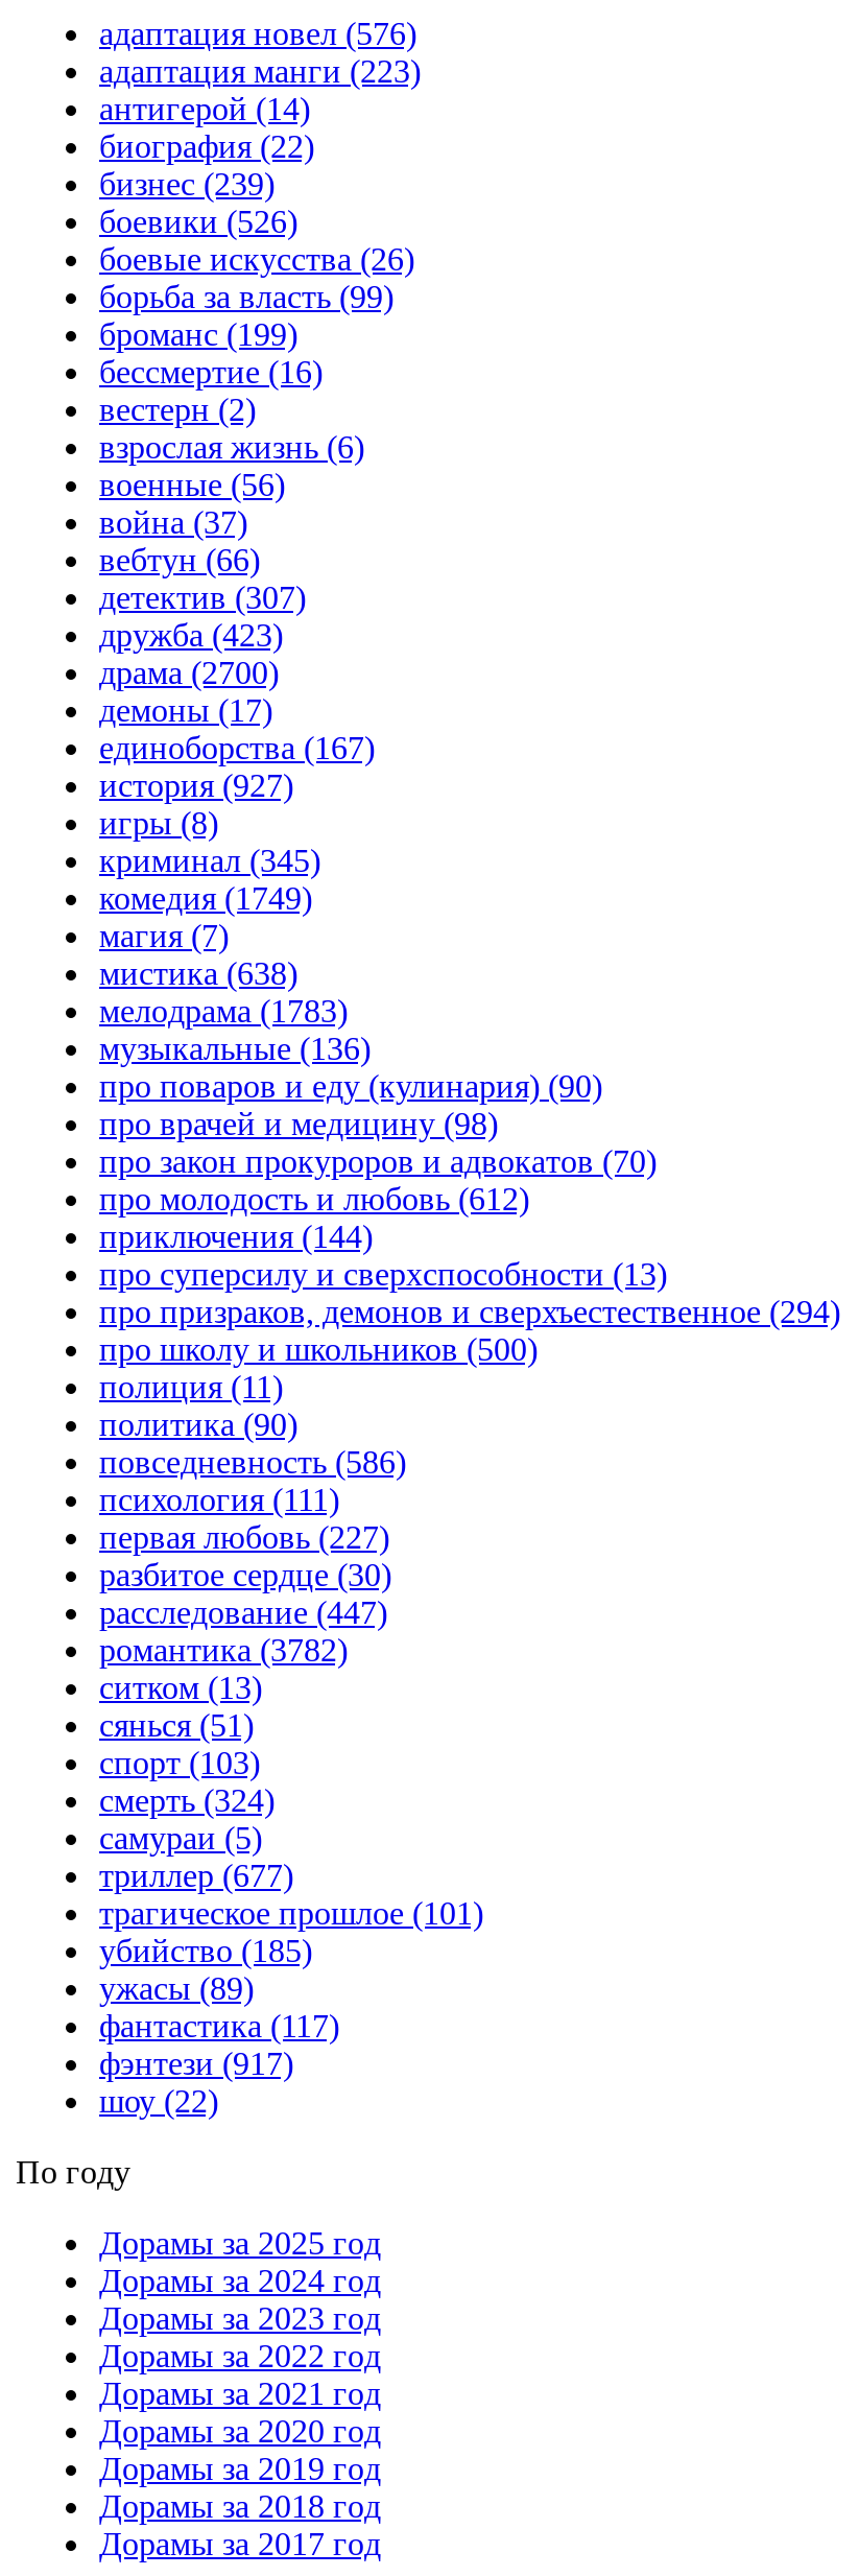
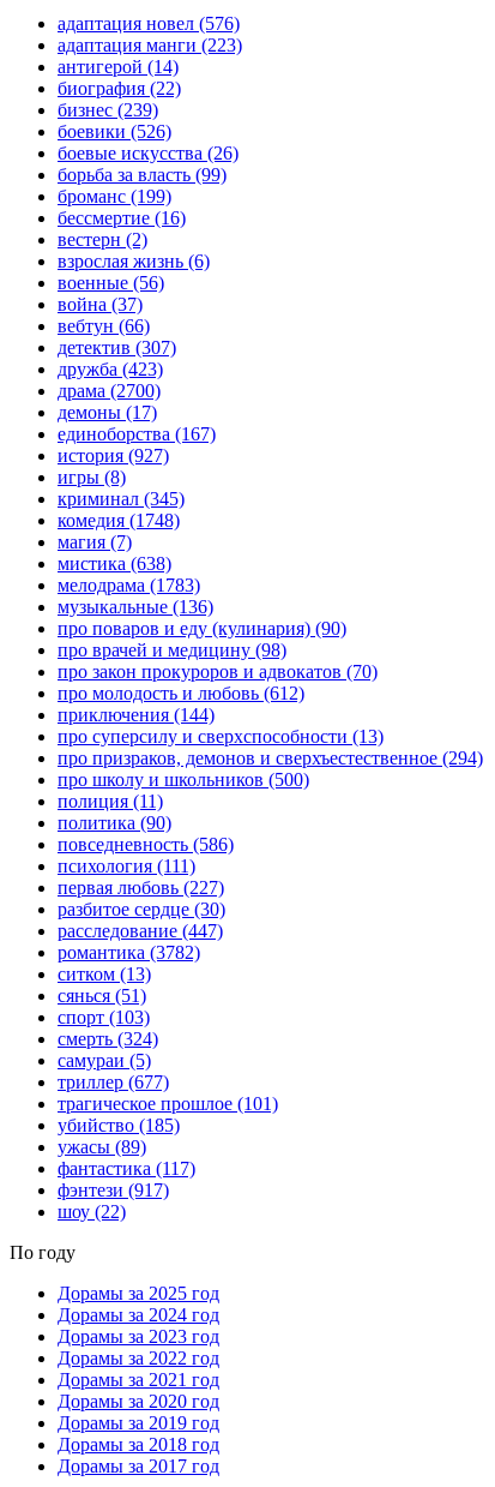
[99,879,312,915] комедия (1749) -> [58,509,180,530] комедия (1748)

